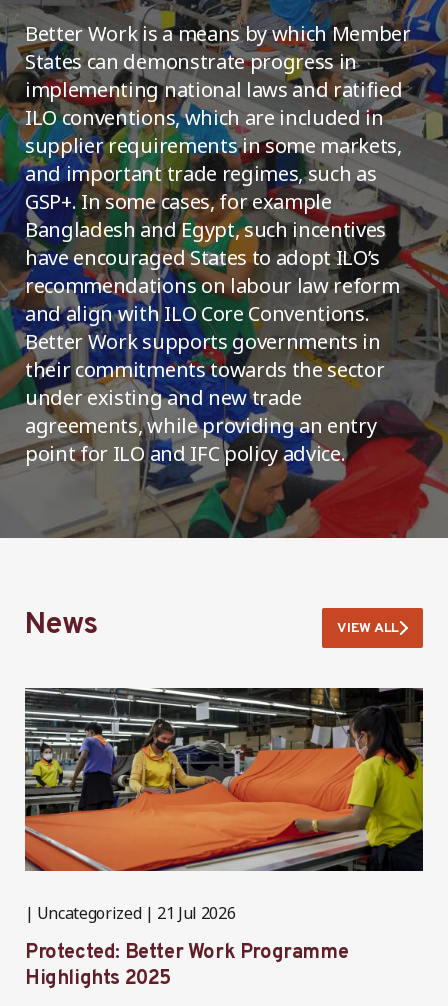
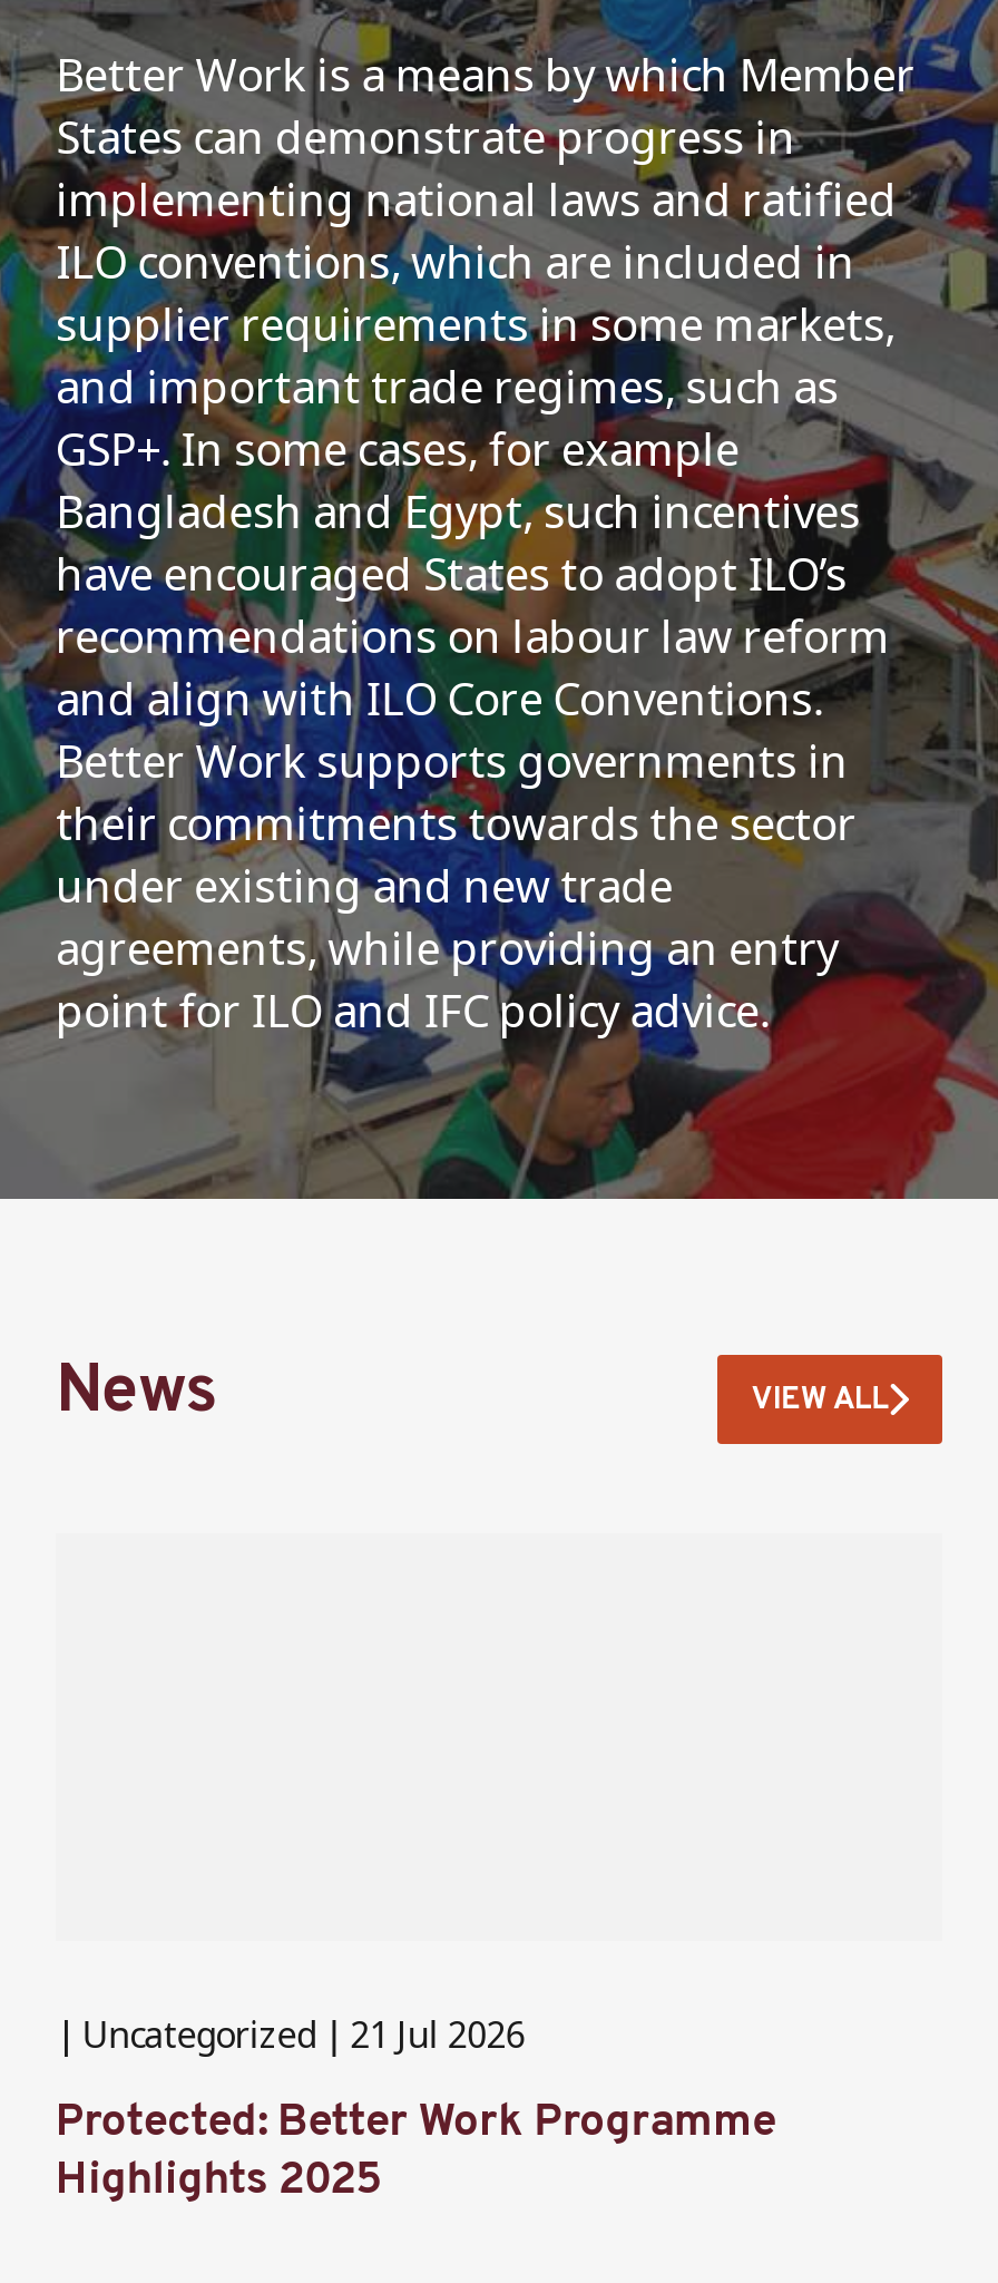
[24,687,424,872] [image] -> none

